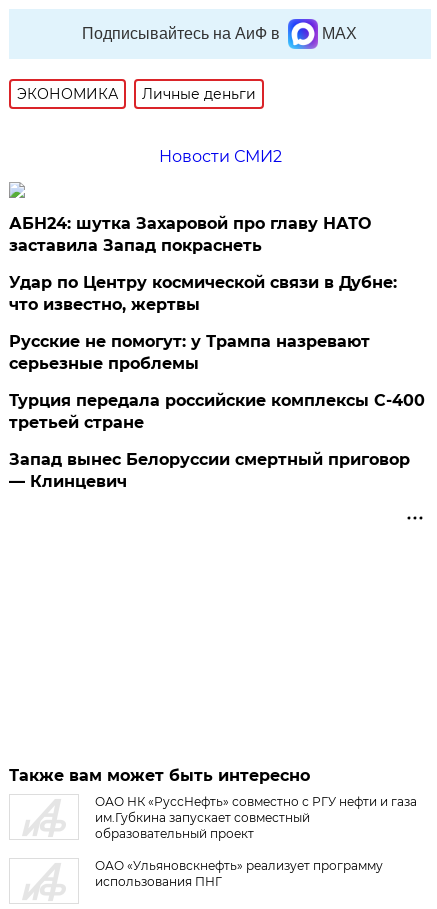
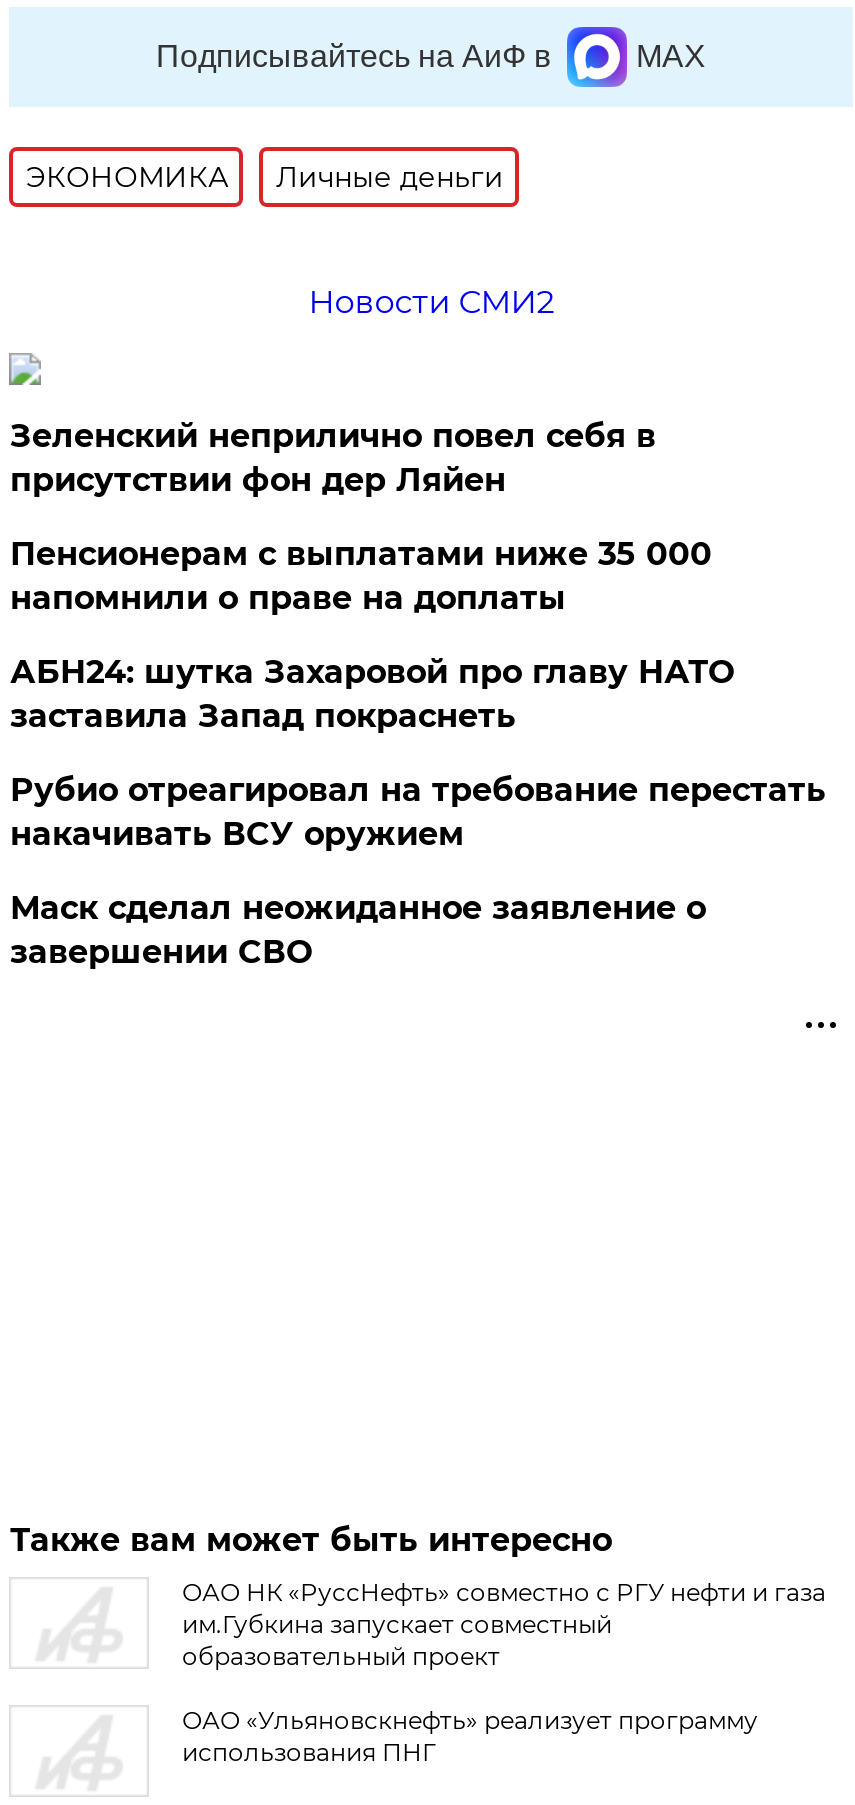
none -> [10,417,712,617] Зеленский неприлично повел cебя в | присутствии фон дер Ляйен | Пенсионерам с выплатами ниже 35 000 | напомнили о праве на доплаты
moved [9,214,371,255] -> [10,653,734,735]: АБН24: шутка Захаровой про главу НАТО | заставила Запад покраснеть
[9,273,425,491] Удар по Центру космической связи в Дубне: | что известно, жертвы | Русские не помогут: у Трампа назревают | серьезные проблемы | Турция передала российские комплексы С-400 | третьей стране | Запад вынес Белоруссии смертный приговор | — Клинцевич -> [10,771,826,971] Рубио отреагировал на требование перестать | накачивать ВСУ оружием | Маск сделал неожиданное заявление о | завершении СВО

